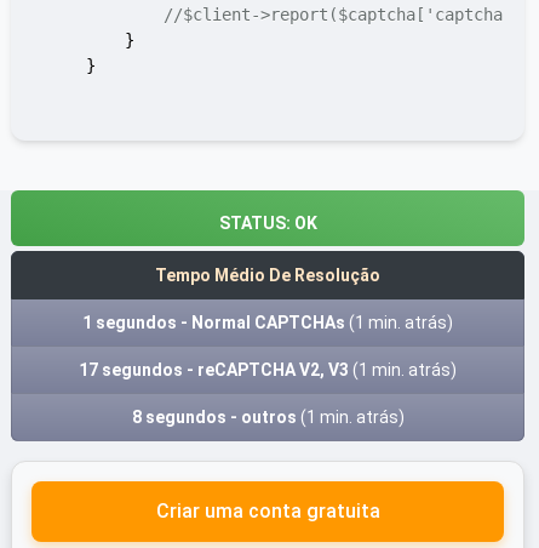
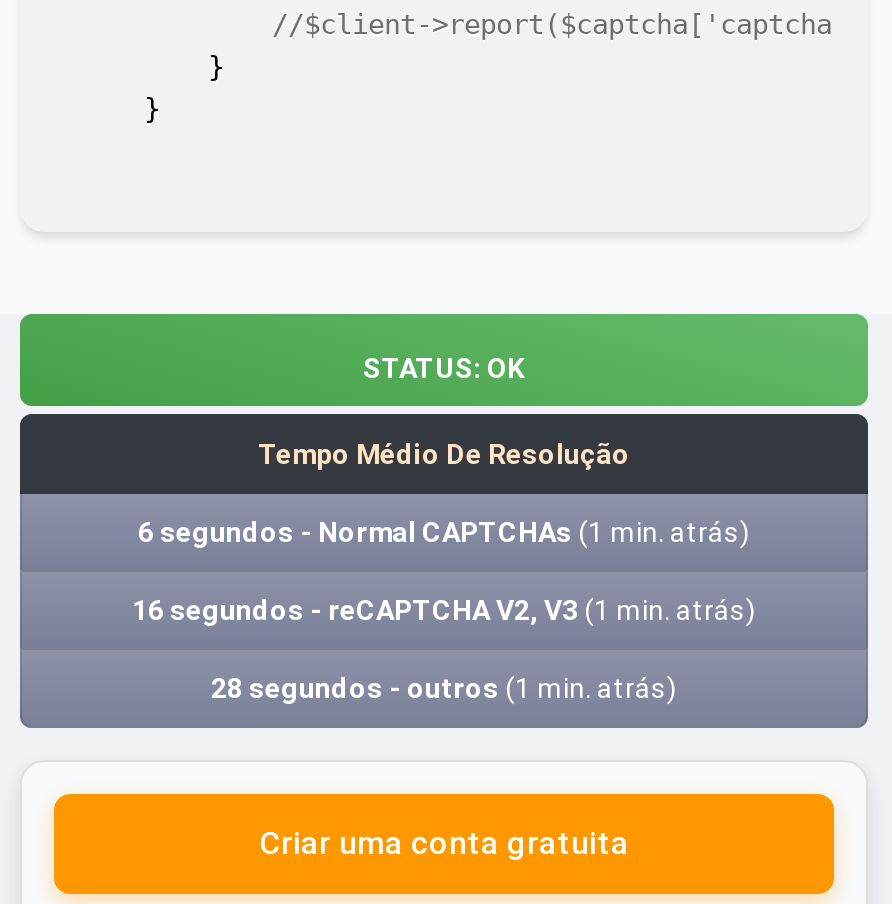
[82,312,453,332] 1 segundos - Normal CAPTCHAs (1 min. atrás) -> [138,515,750,547] 6 segundos - Normal CAPTCHAs (1 min. atrás)
[79,360,457,379] 17 segundos - reCAPTCHA V2, V3 (1 min. atrás) -> [132,593,756,625] 16 segundos - reCAPTCHA V2, V3 (1 min. atrás)
[131,407,404,426] 8 segundos - outros (1 min. atrás) -> [211,671,677,703] 28 segundos - outros (1 min. atrás)

